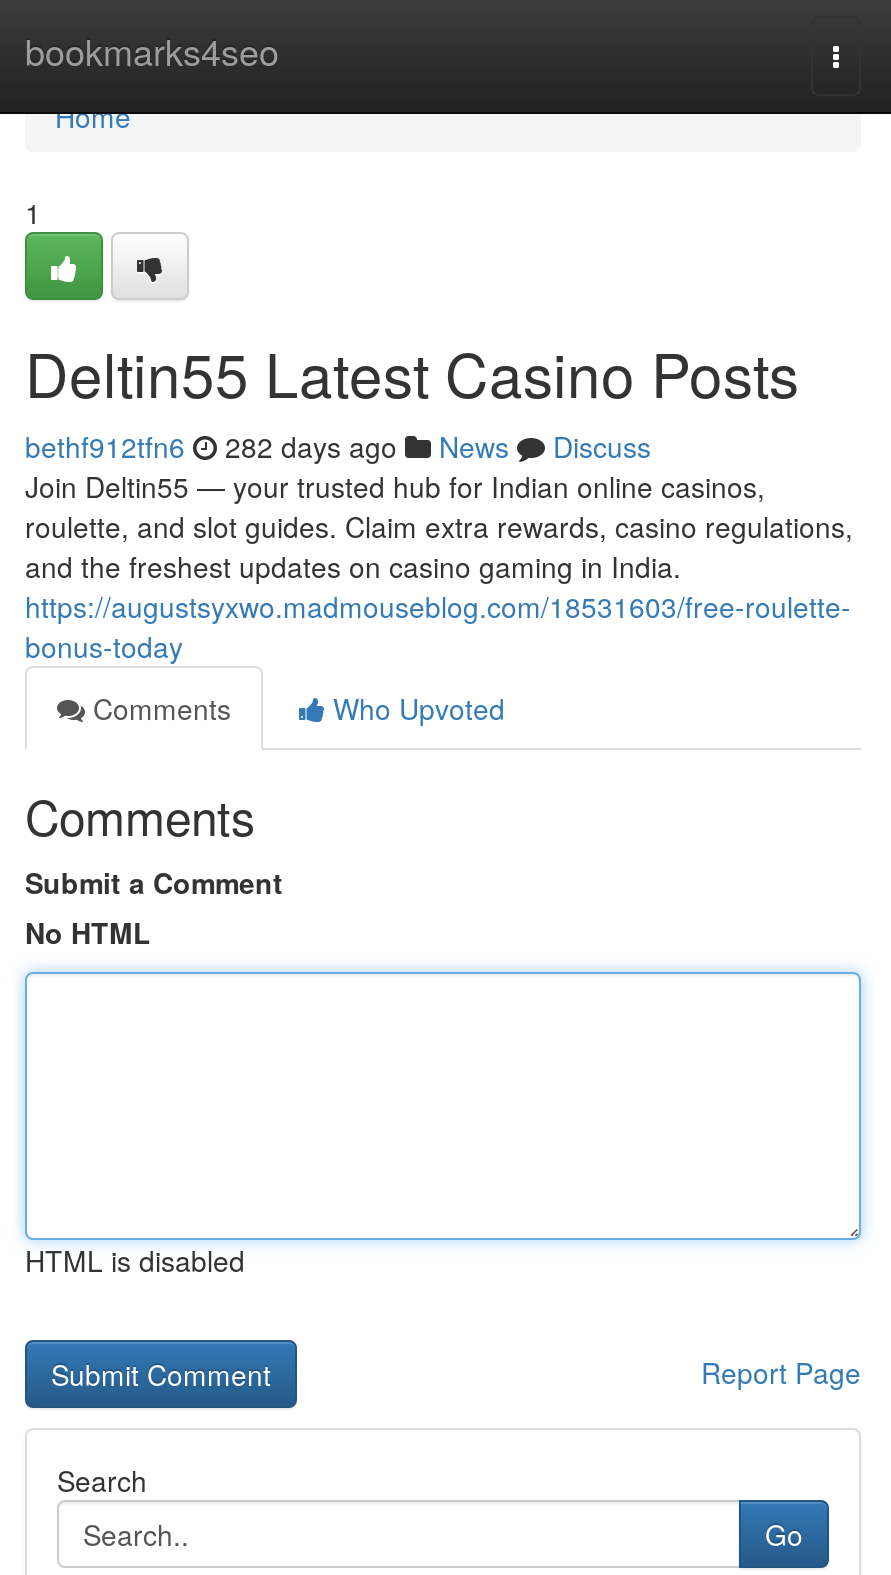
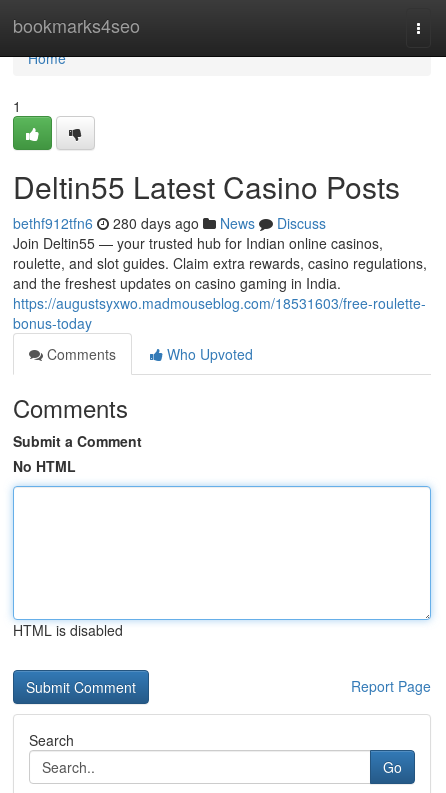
[25,426,651,466] bethf912tfn6 282 days ago News Discuss -> [13,213,326,233] bethf912tfn6 280 days ago News Discuss

